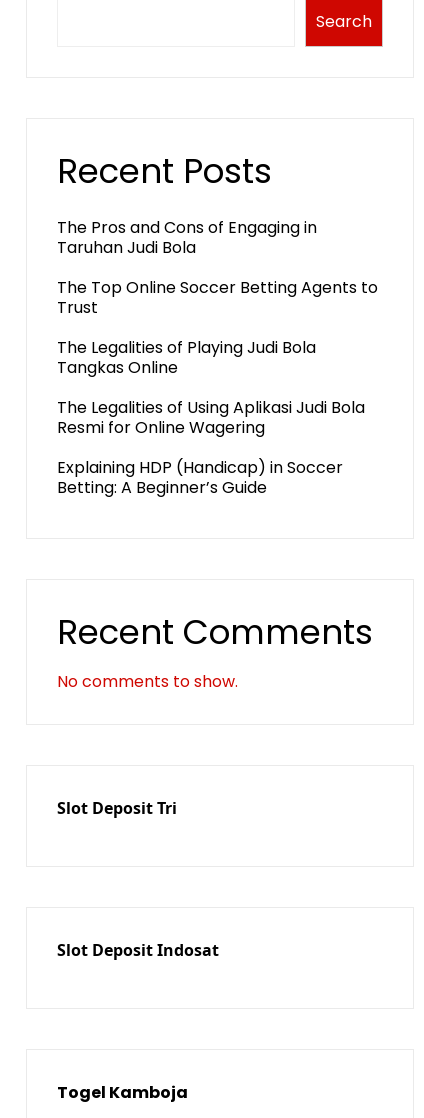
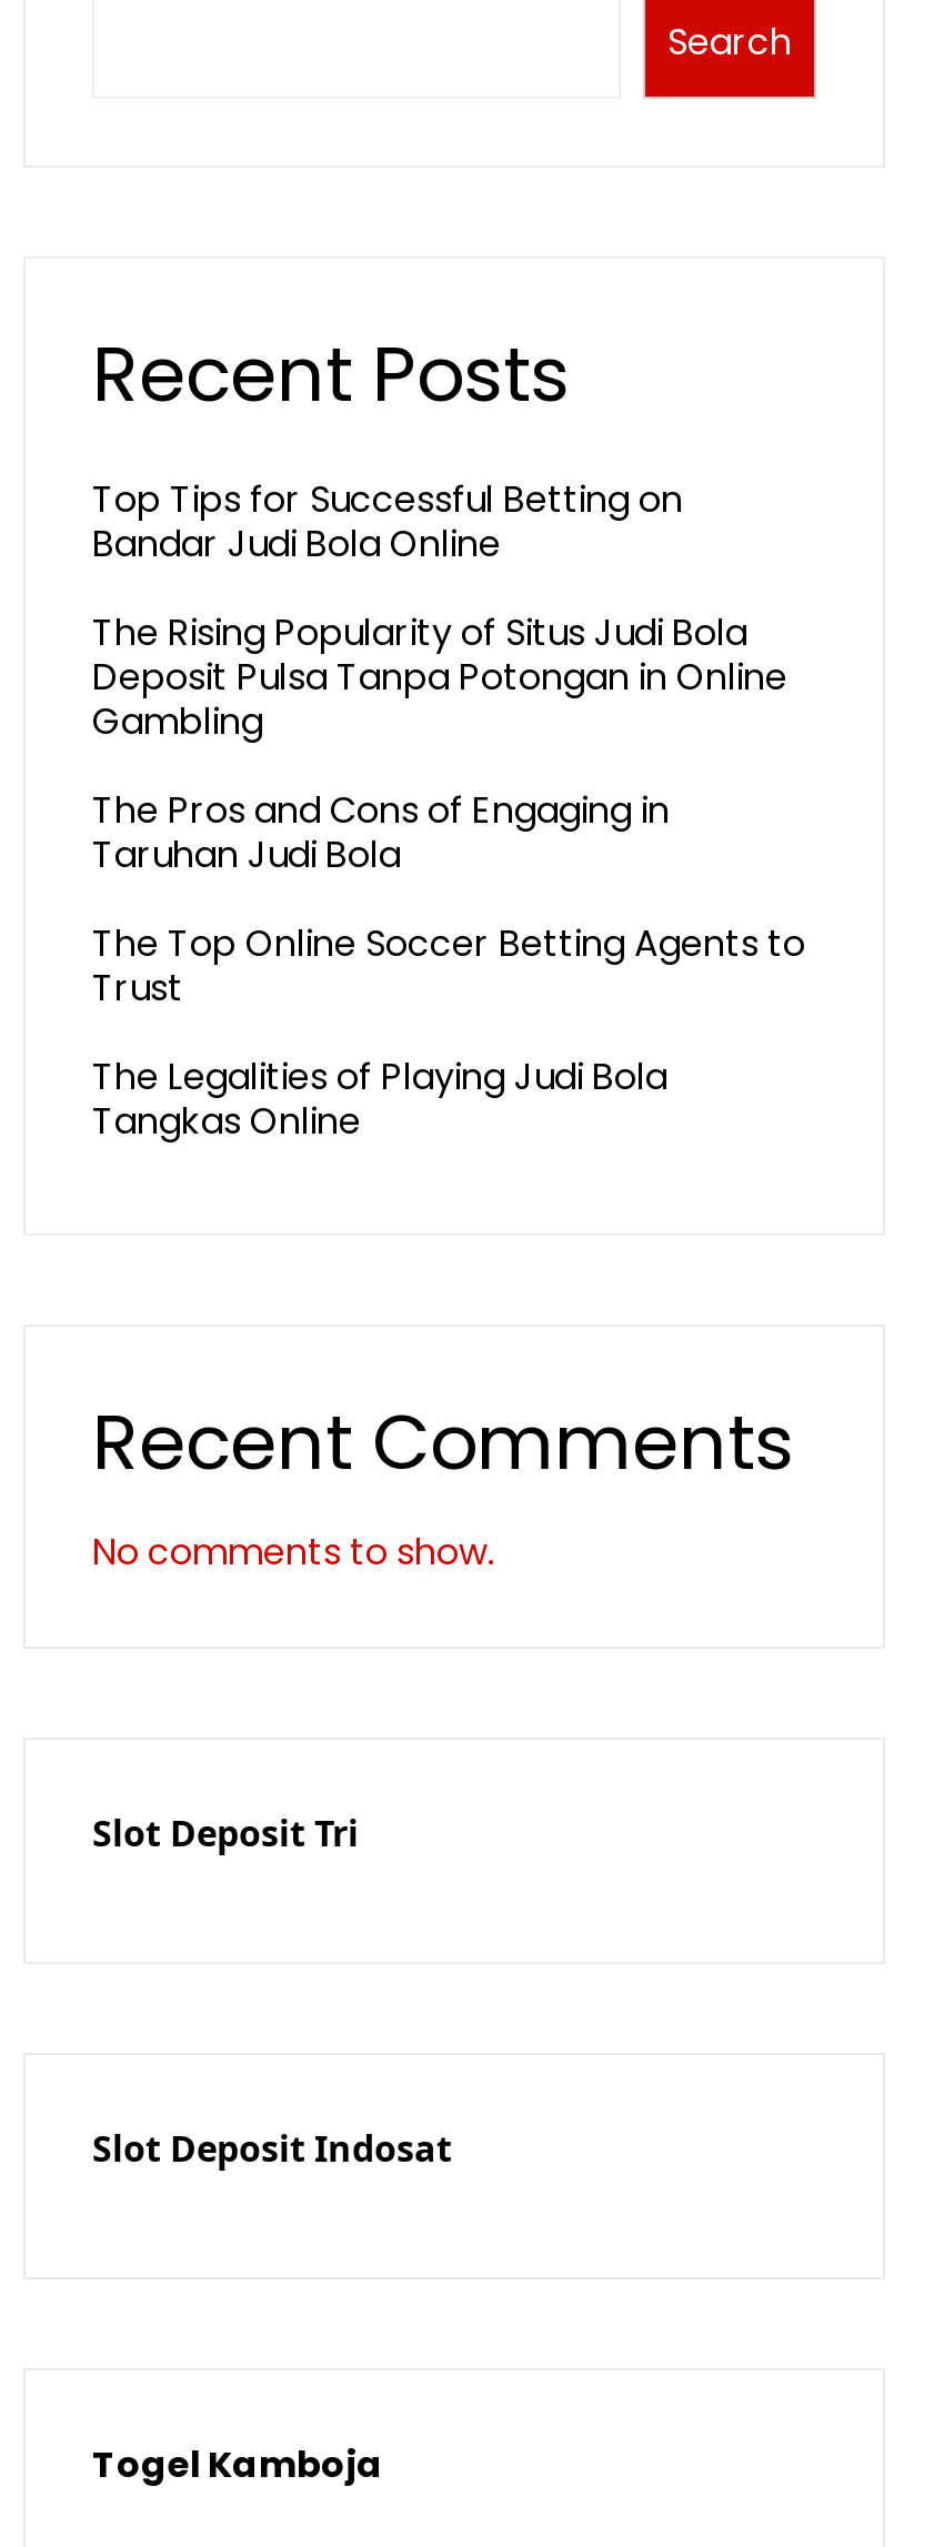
none -> [92,474,787,747] Top Tips for Successful Betting on | Bandar Judi Bola Online | The Rising Popularity of Situs Judi Bola | Deposit Pulsa Tanpa Potongan in Online | Gambling
moved [57,216,378,379] -> [92,785,805,1147]: The Pros and Cons of Engaging in | Taruhan Judi Bola | The Top Online Soccer Betting Agents to | Trust | The Legalities of Playing Judi Bola | Tangkas Online
[57,396,365,499] The Legalities of Using Aplikasi Judi Bola | Resmi for Online Wagering | Explaining HDP (Handicap) in Soccer | Betting: A Beginner’s Guide -> none

